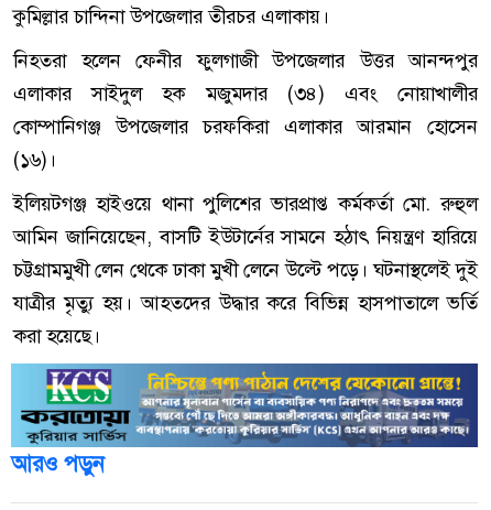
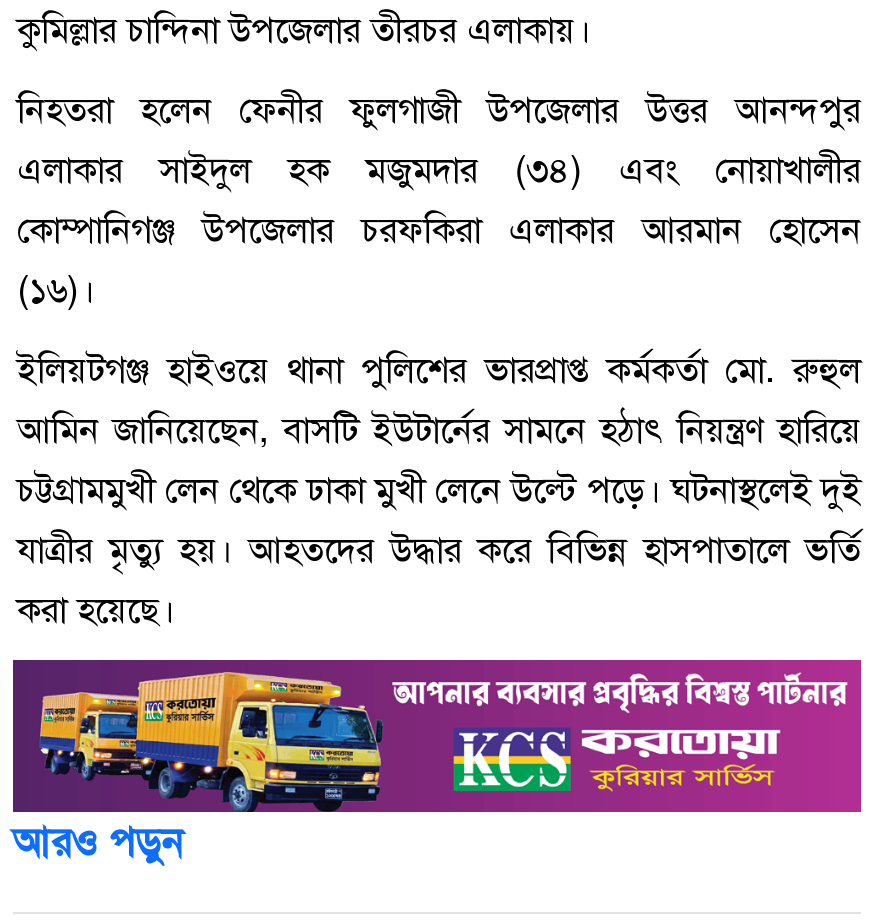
[10,362,479,448] [image] -> [11,658,863,814] [image]

